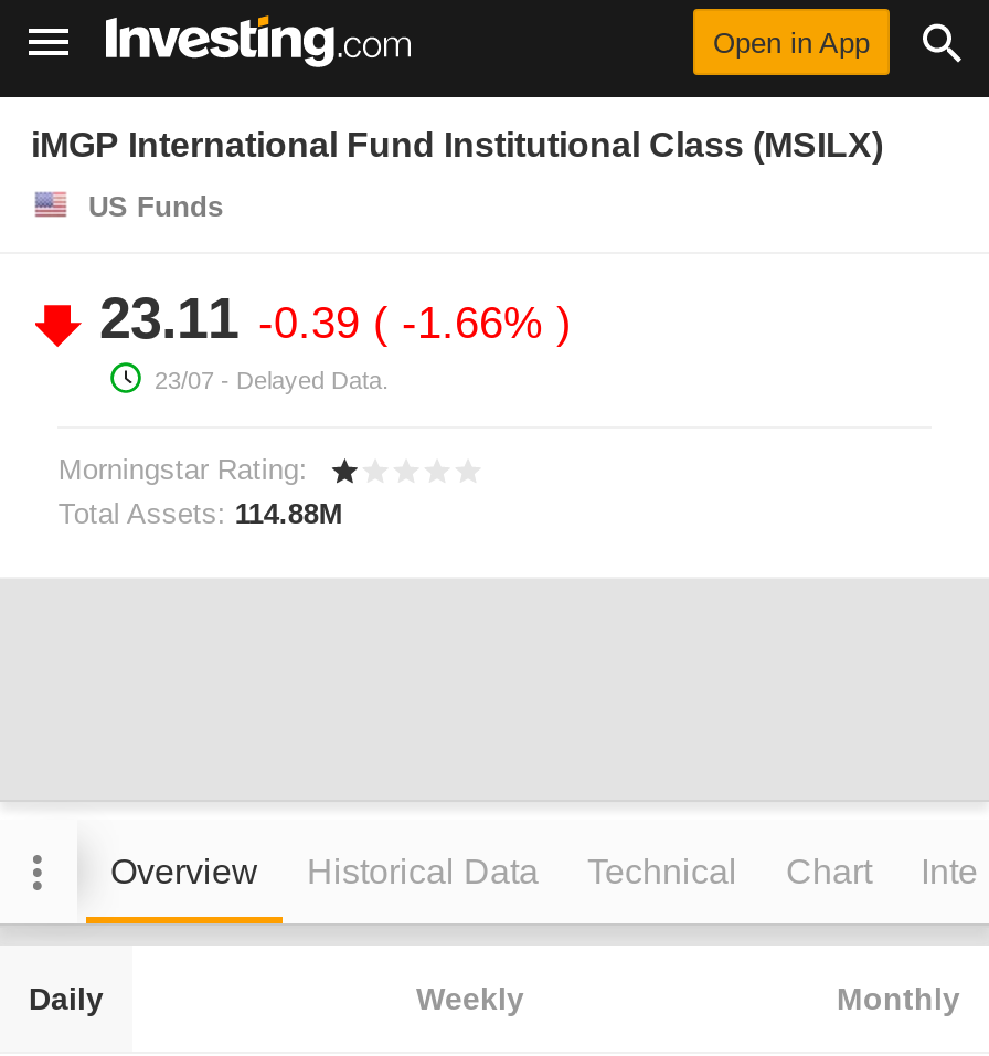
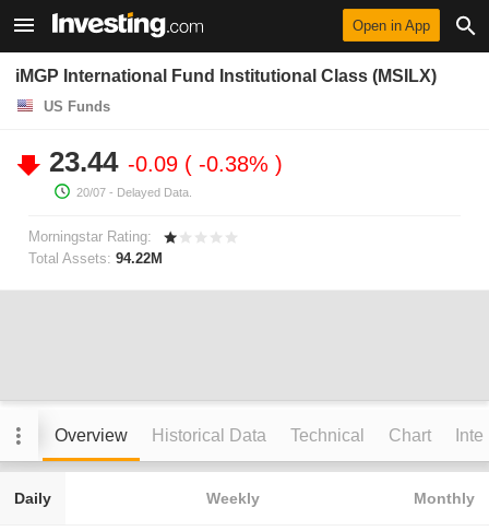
[99,285,556,351] 23.11 -0.39 -1.66% -> [49,145,275,178] 23.44 -0.09 -0.38%
[155,367,389,393] 23/07 - Delayed Data. -> [76,186,192,199] 20/07 - Delayed Data.
[58,497,343,530] Total Assets: 114.88M -> [29,250,163,267] Total Assets: 94.22M

